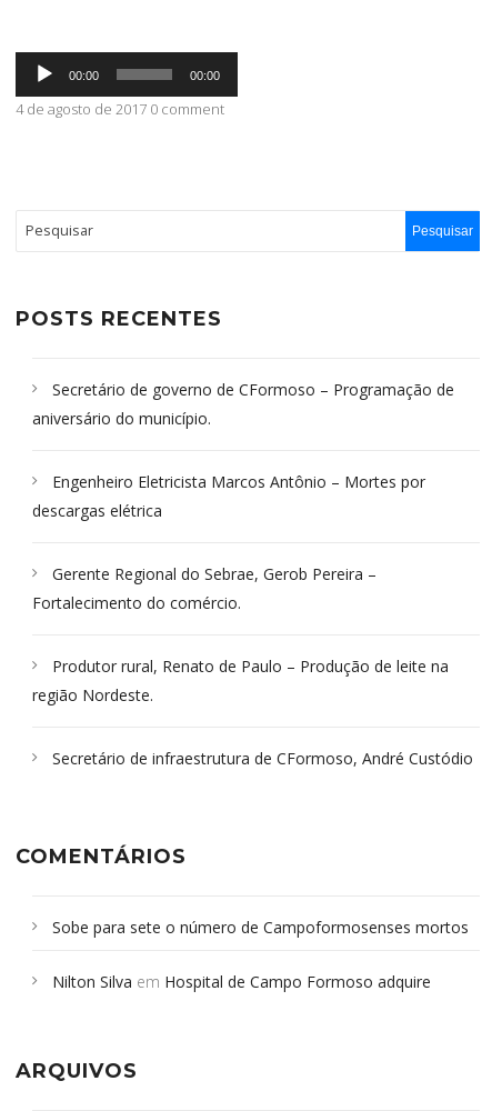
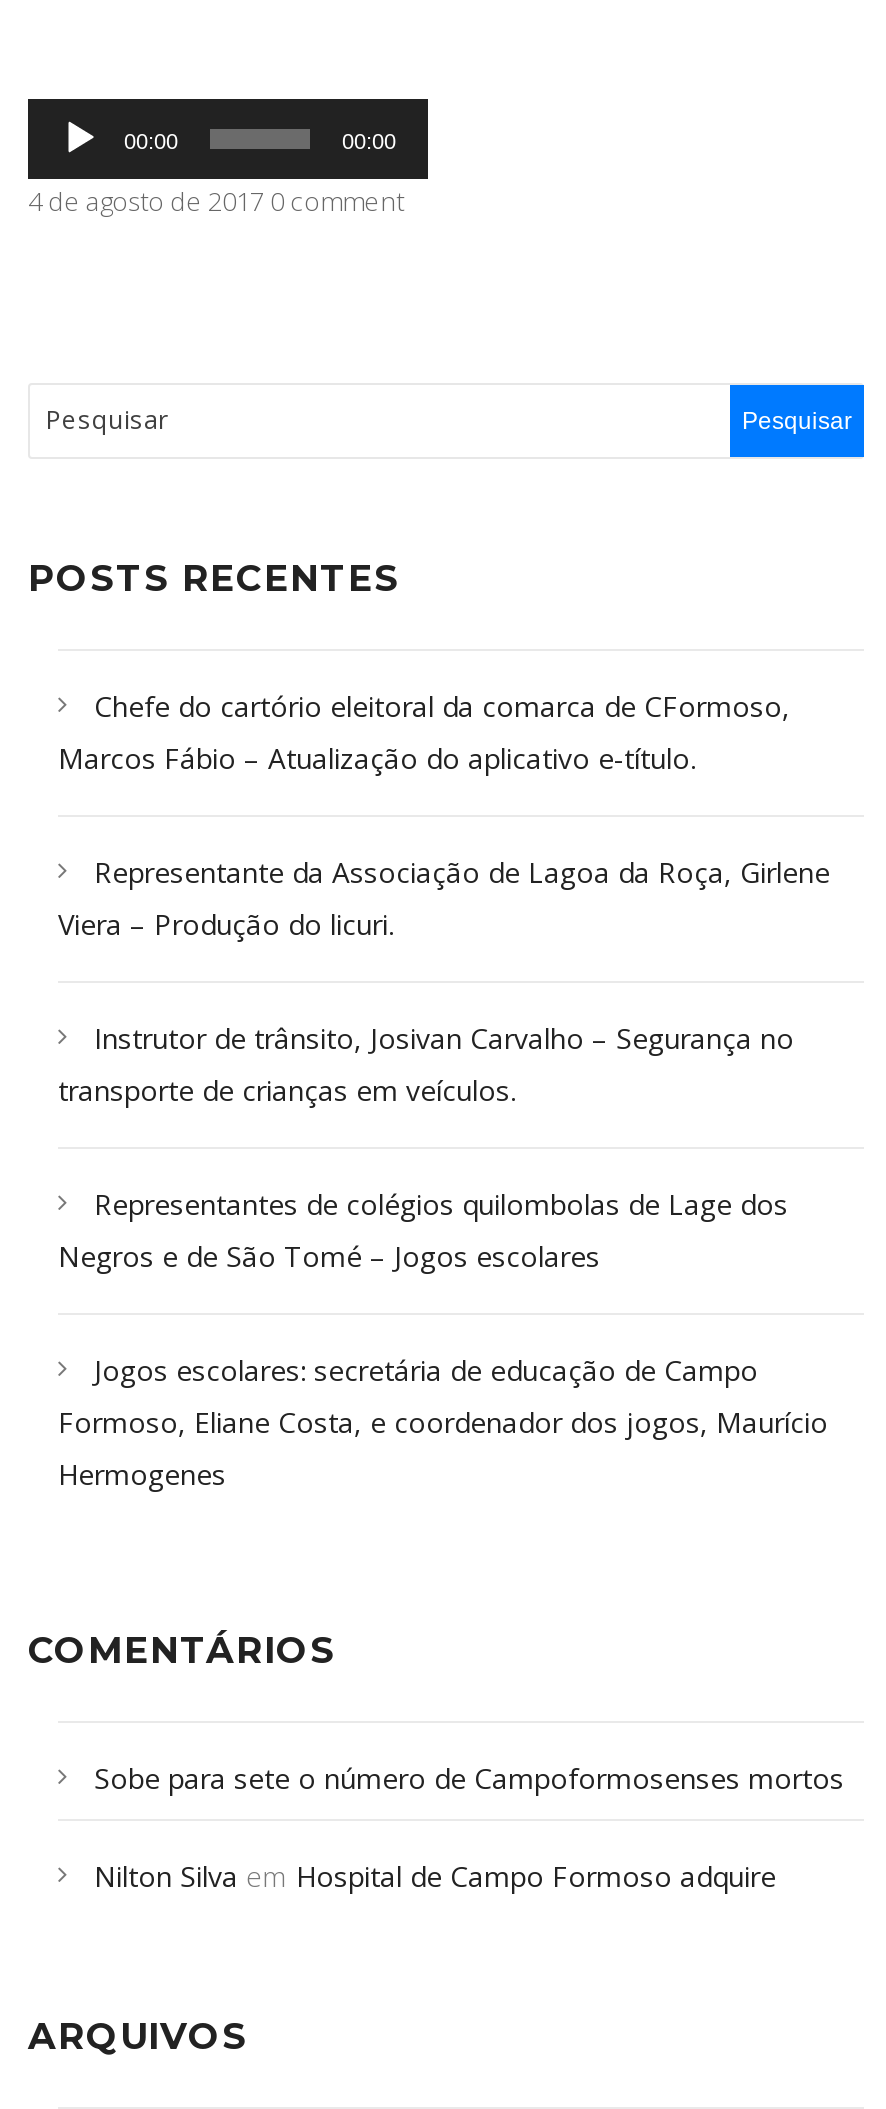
[32,379,454,429] Secretário de governo de CFormoso – Programação de | aniversário do município. -> [58,687,790,777] Chefe do cartório eleitoral da comarca de CFormoso, | Marcos Fábio – Atualização do aplicativo e-título.
[32,471,425,521] Engenheiro Eletricista Marcos Antônio – Mortes por | descargas elétrica -> [58,853,830,943] Representante da Associação de Lagoa da Roça, Girlene | Viera – Produção do licuri.
[32,563,376,613] Gerente Regional do Sebrae, Gerob Pereira – | Fortalecimento do comércio. -> [58,1019,794,1109] Instrutor de trânsito, Josivan Carvalho – Segurança no | transporte de crianças em veículos.
[32,655,449,705] Produtor rural, Renato de Paulo – Produção de leite na | região Nordeste. -> [58,1185,788,1275] Representantes de colégios quilombolas de Lage dos | Negros e de São Tomé – Jogos escolares
[52,748,473,769] Secretário de infraestrutura de CFormoso, André Custódio -> [58,1351,828,1493] Jogos escolares: secretária de educação de Campo | Formoso, Eliane Costa, e coordenador dos jogos, Maurício | Hermogenes

